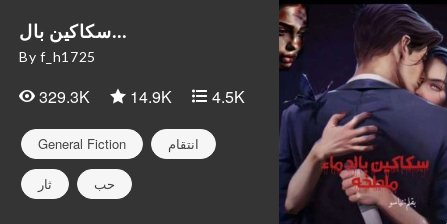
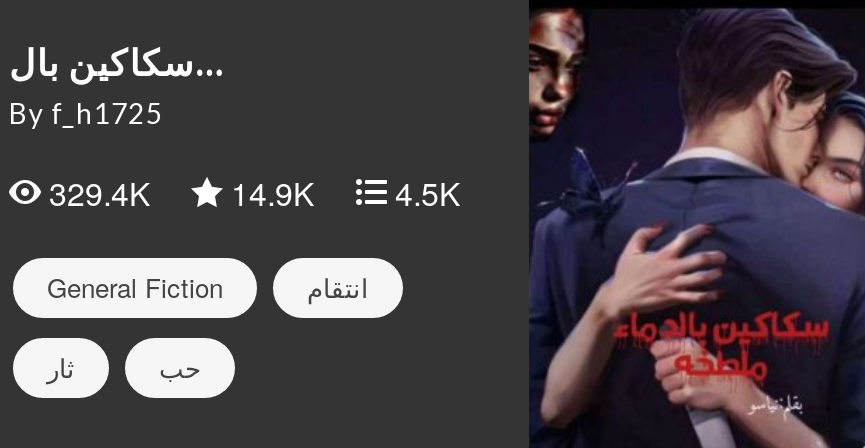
[35,85,245,108] 329.3K 14.9K 4.5K -> [41,170,461,216] 329.4K 14.9K 4.5K

